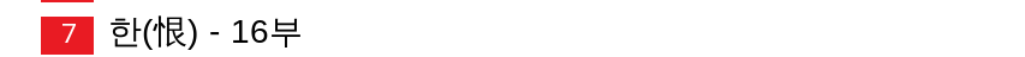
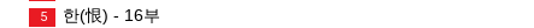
[61,19,73,50] 7 -> [39,9,45,24] 5

